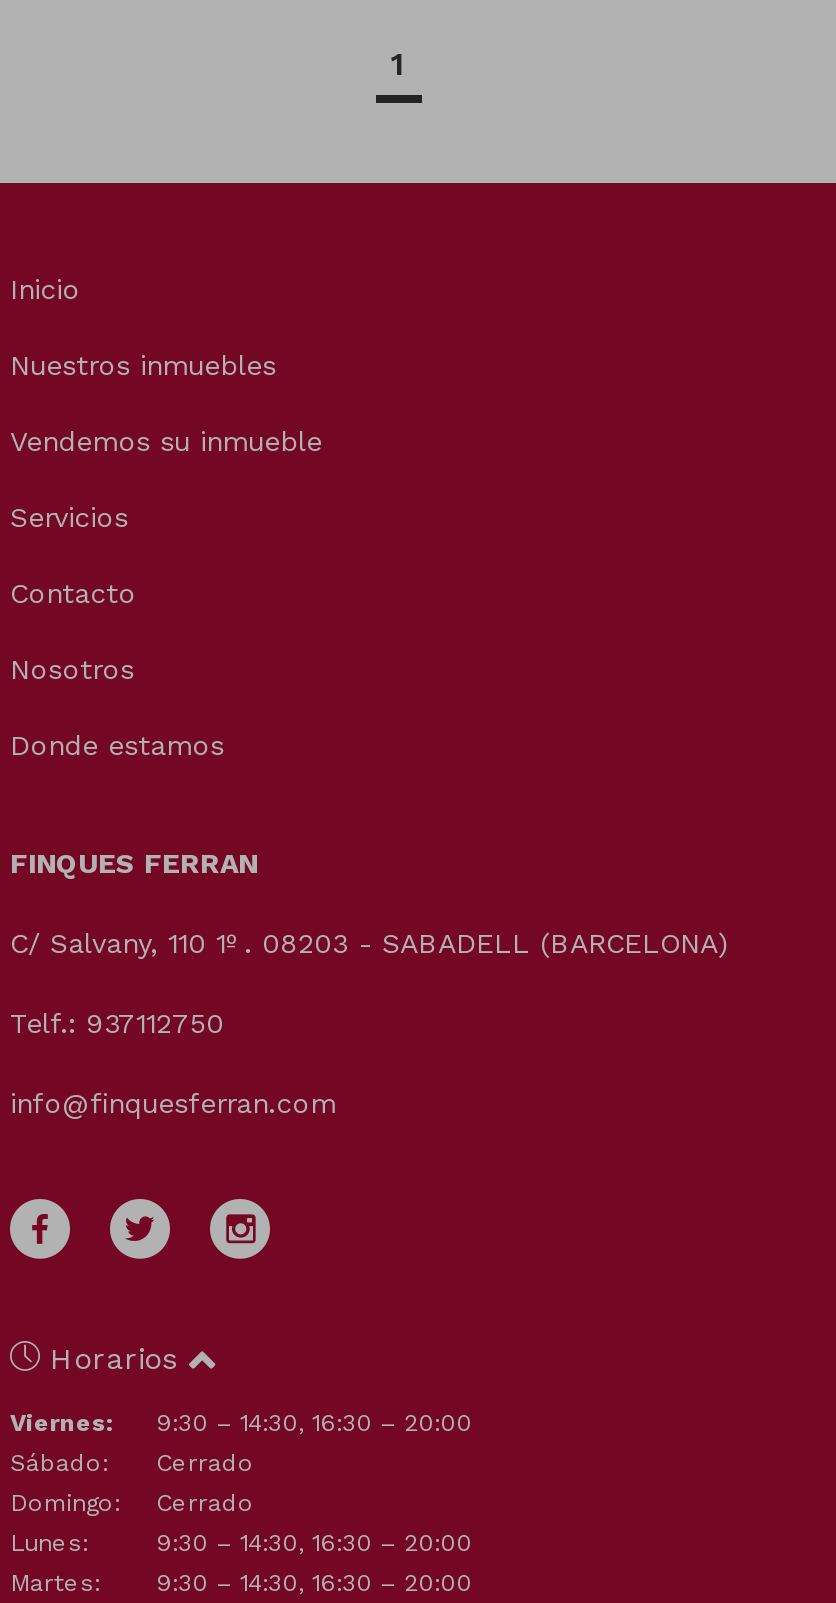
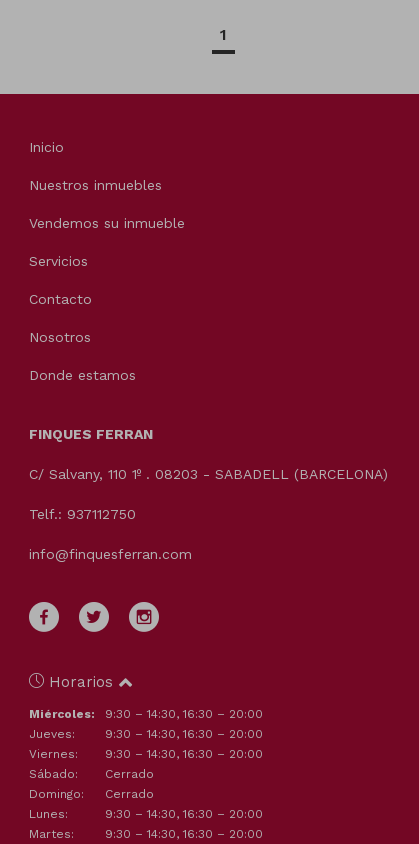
none -> [29,707,263,741] Miércoles: | 9:30 – 14:30, 16:30 – 20:00 | Jueves: | 9:30 – 14:30, 16:30 – 20:00

